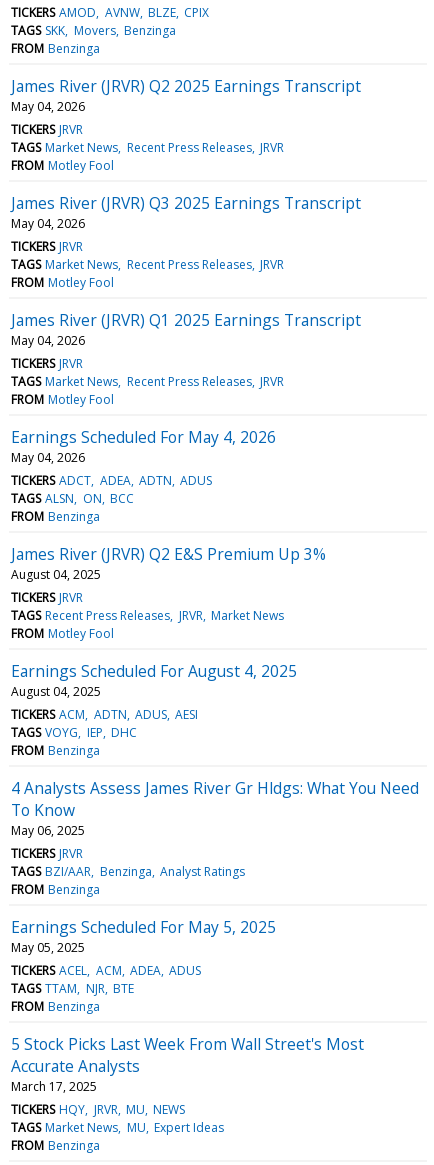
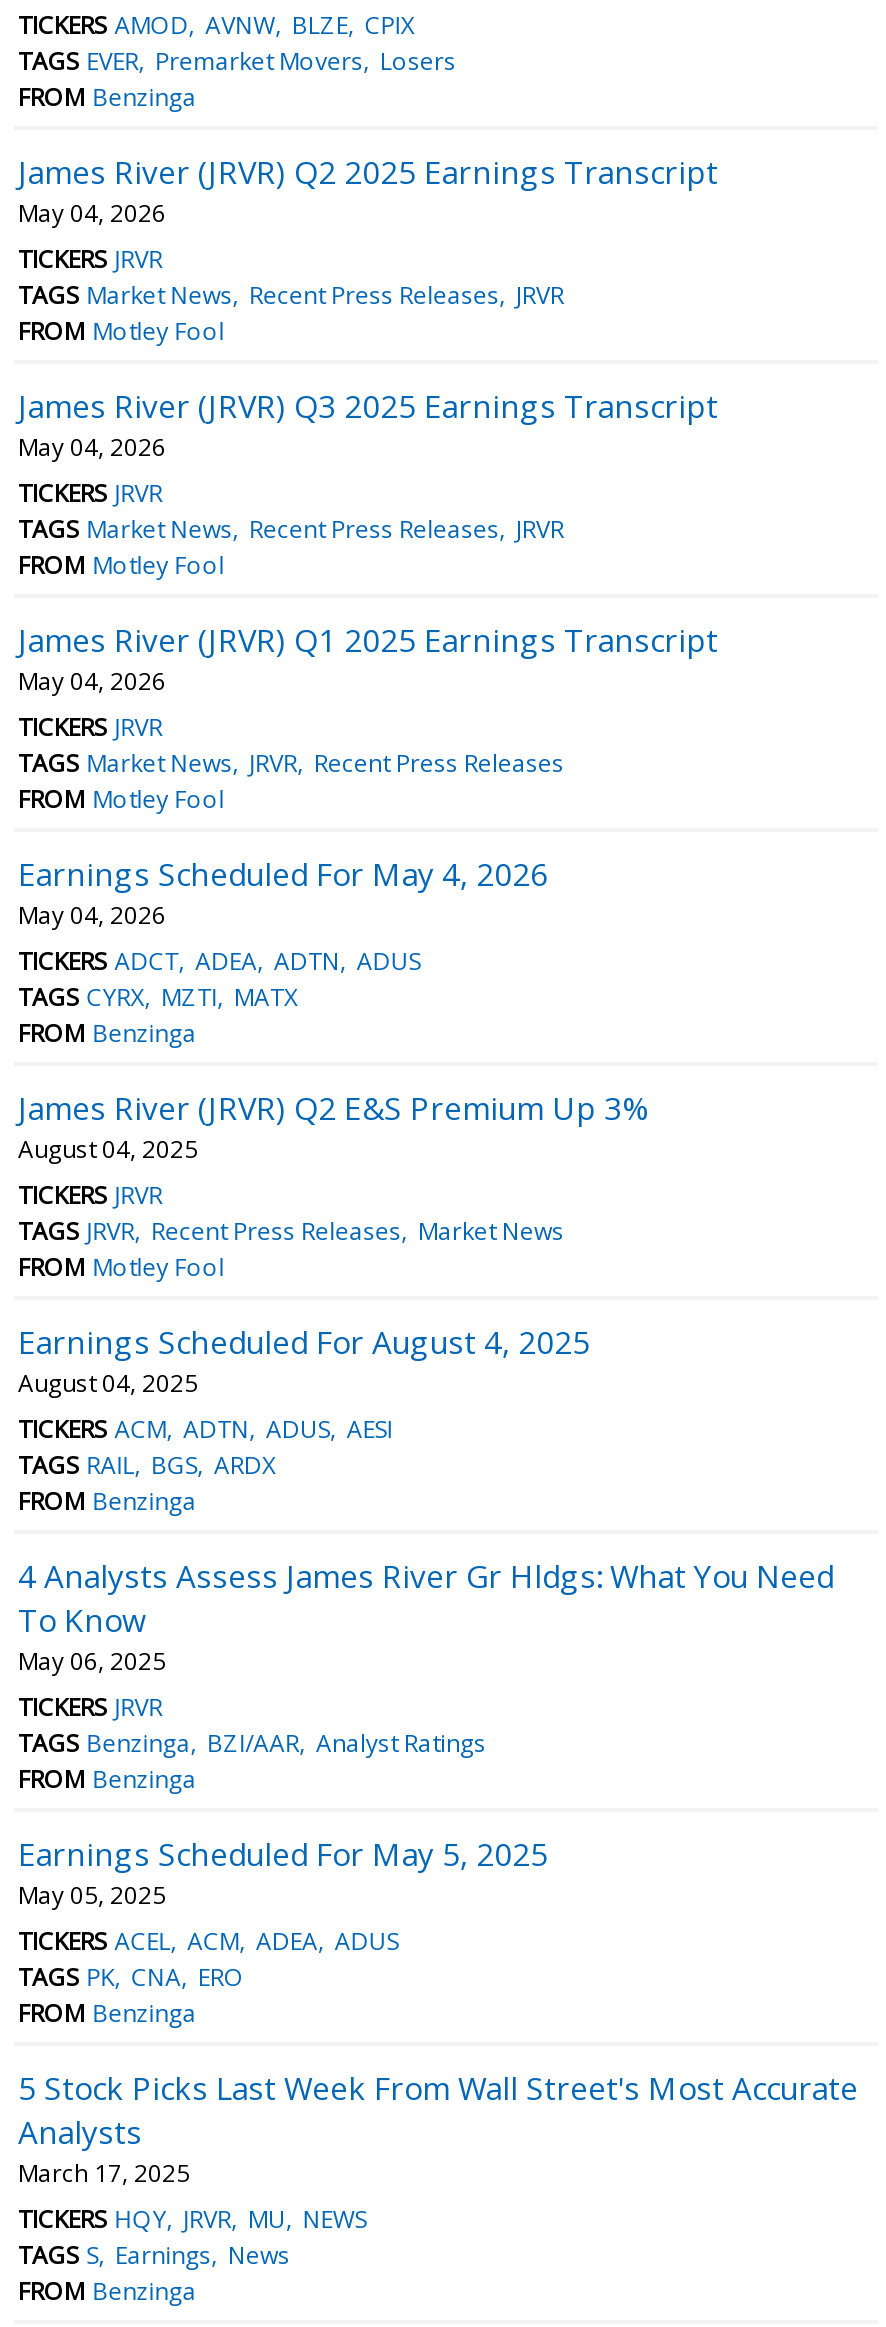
[11,22,176,39] TAGS SKK Movers Benzinga -> [18,44,456,78] TAGS EVER Premarket Movers Losers
[11,373,284,390] TAGS Market News Recent Press Releases JRVR -> [18,746,564,780] TAGS Market News JRVR Recent Press Releases
[11,490,134,507] TAGS ALSN ON BCC -> [18,980,298,1014] TAGS CYRX MZTI MATX
[11,607,284,624] TAGS Recent Press Releases JRVR Market News -> [18,1214,564,1248] TAGS JRVR Recent Press Releases Market News
[11,724,137,741] TAGS VOYG IEP DHC -> [18,1448,276,1482] TAGS RAIL BGS ARDX
[11,863,245,880] TAGS BZI/AAR Benzinga Analyst Ratings -> [18,1726,486,1760] TAGS Benzinga BZI/AAR Analyst Ratings
[11,980,134,997] TAGS TTAM NJR BTE -> [18,1960,244,1994] TAGS PK CNA ERO
[11,1119,224,1136] TAGS Market News MU Expert Ideas -> [18,2238,290,2272] TAGS S Earnings News

